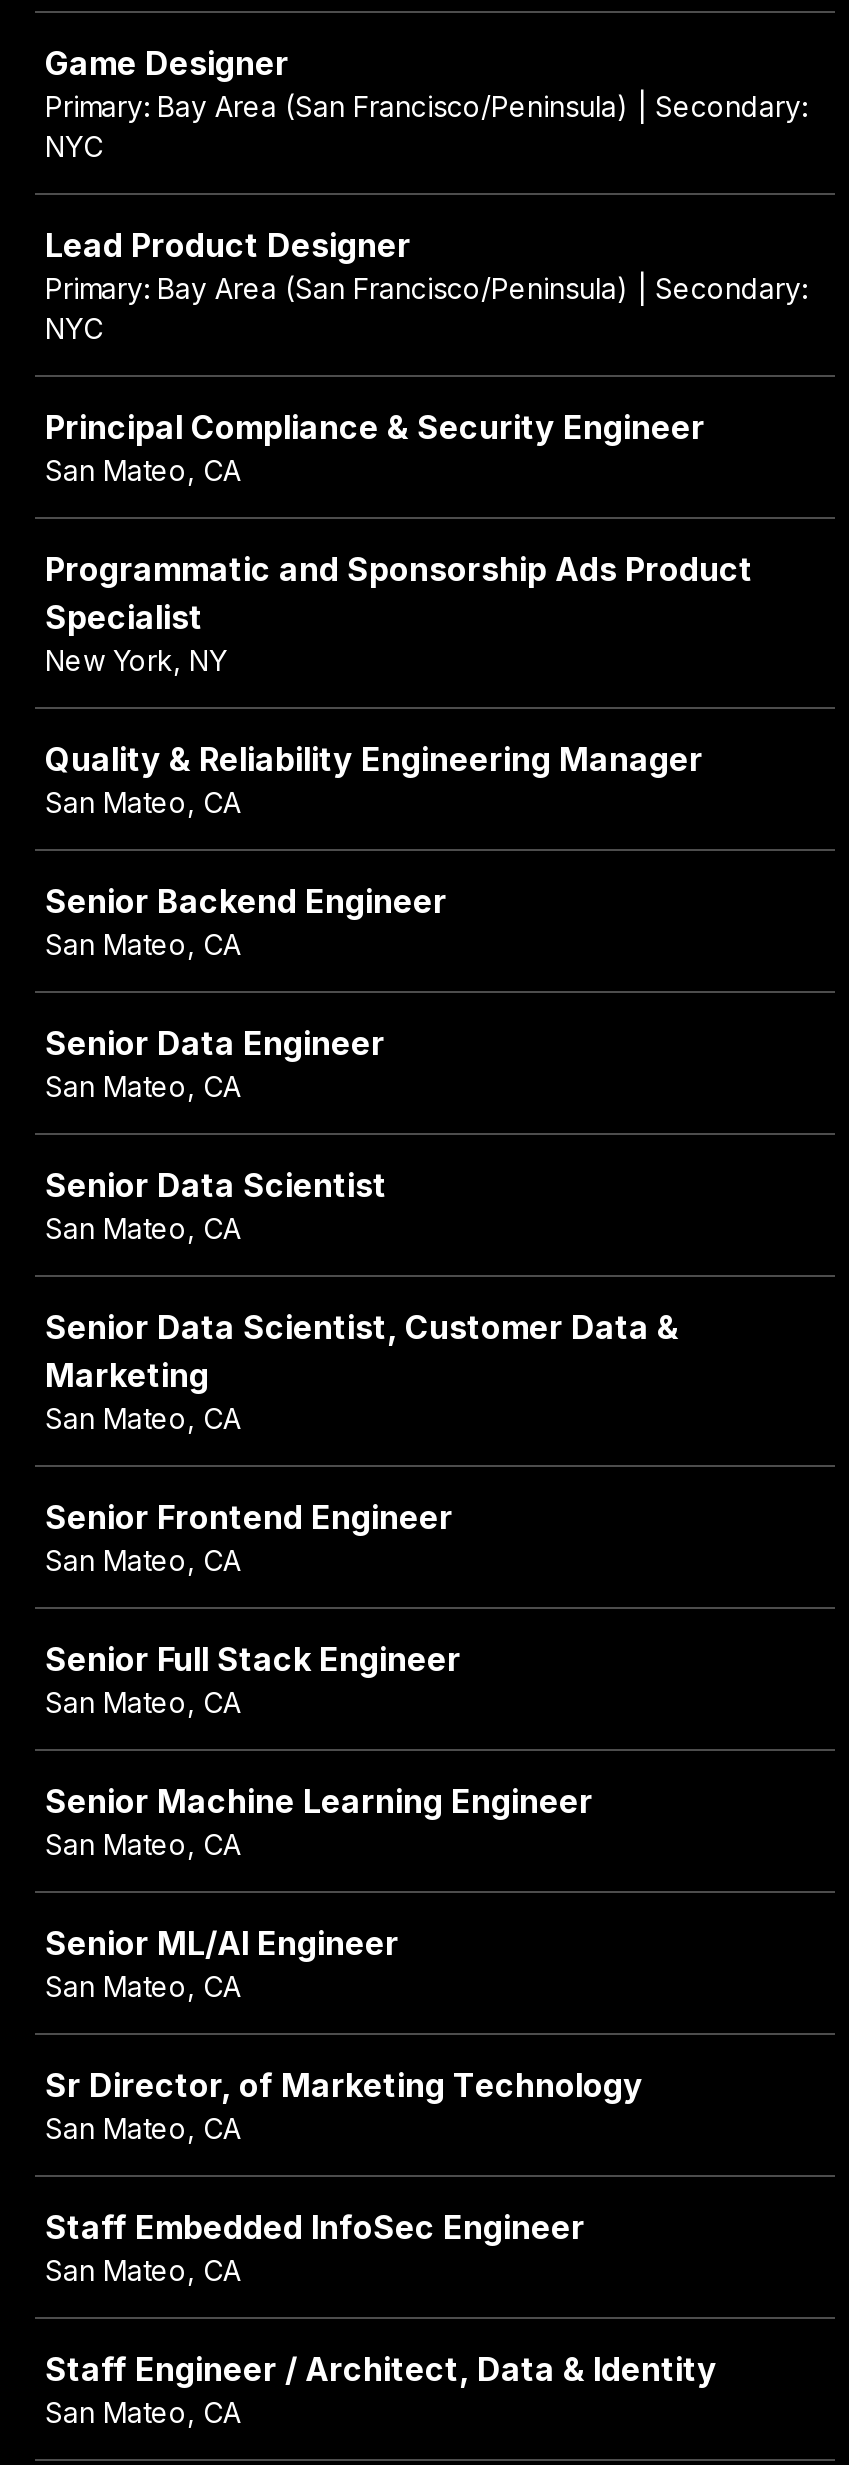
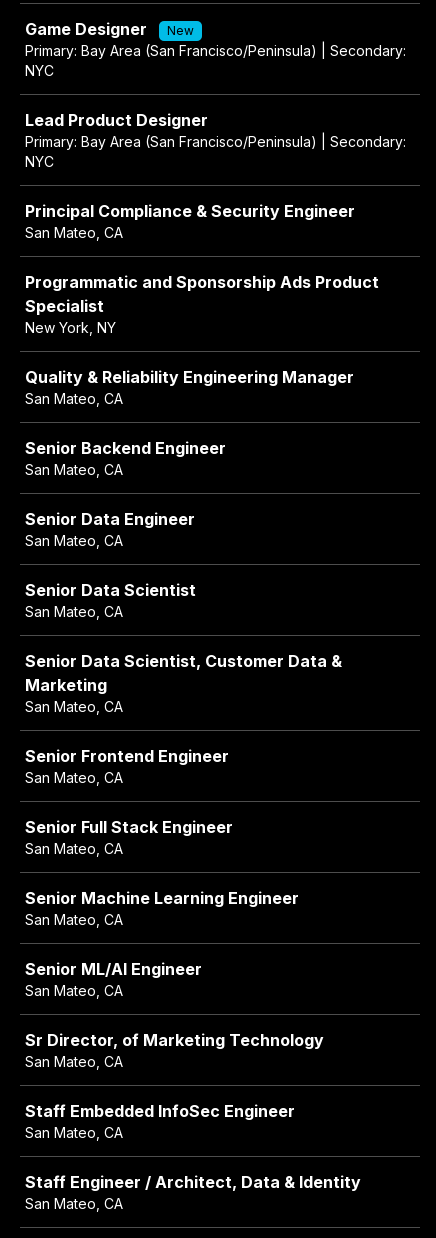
none -> [167,23,194,38] New

